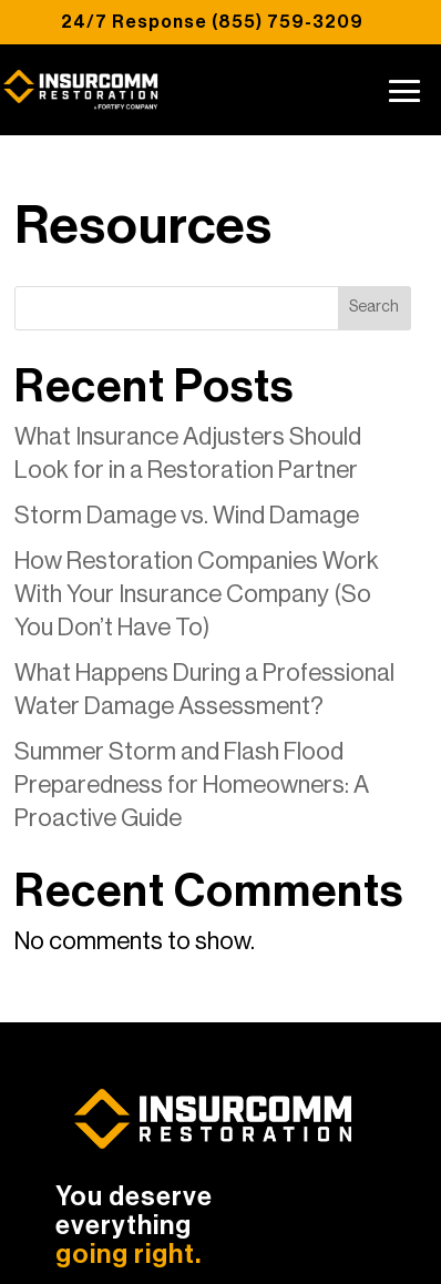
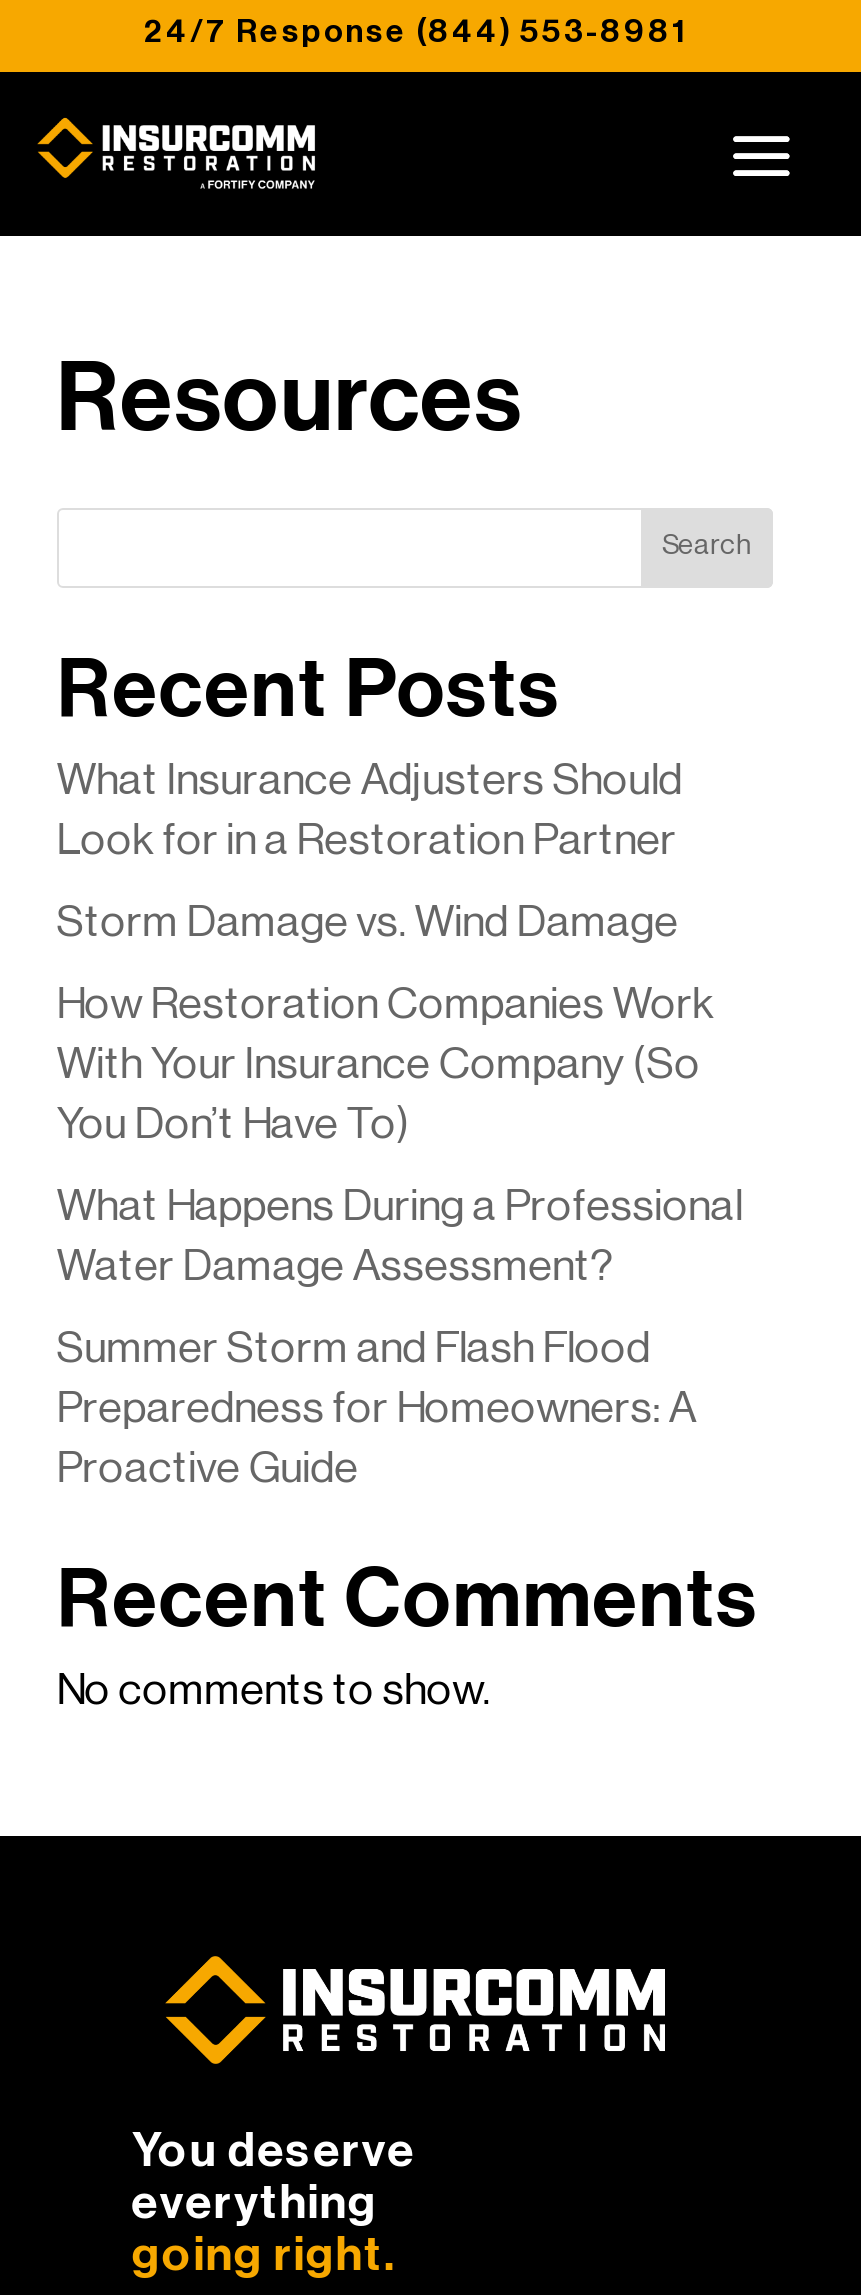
[61,13,364,31] 24/7 Response (855) 759-3209 -> [144,16,686,48] 24/7 Response (844) 553-8981

